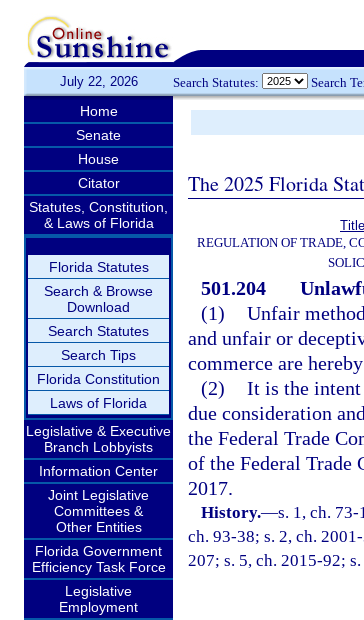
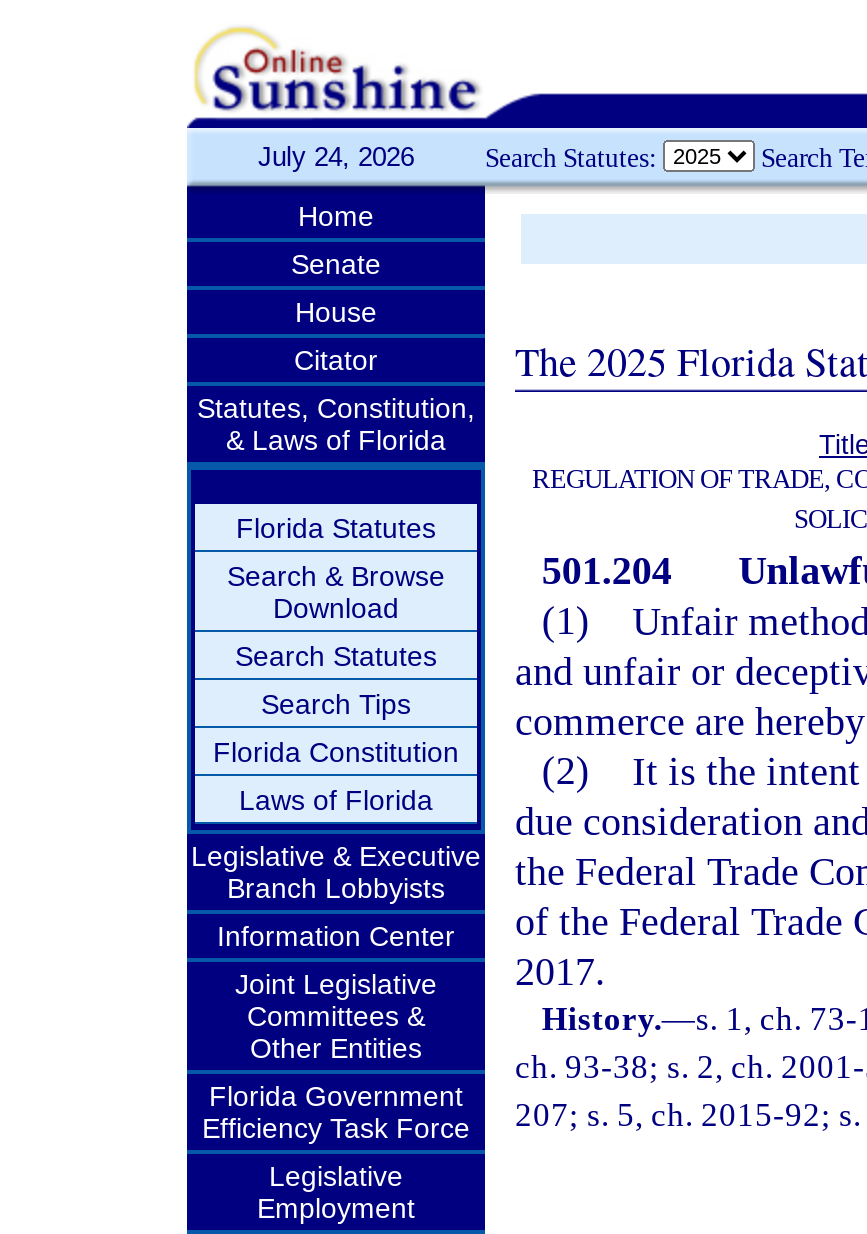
[59,74,137,89] July 22, 2026 -> [258,142,414,172] July 24, 2026

